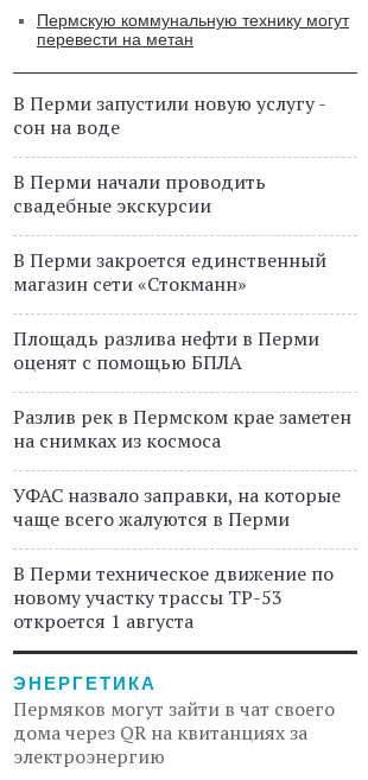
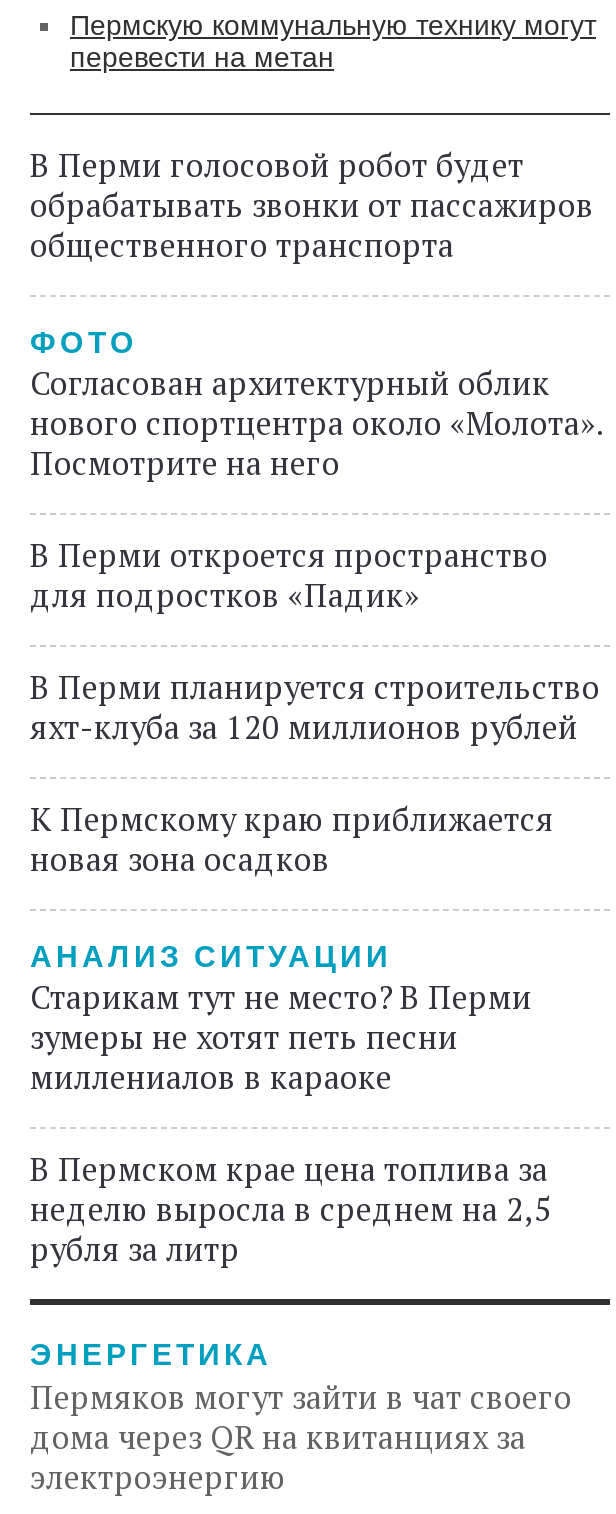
[13,90,325,140] В Перми запустили новую услугу - | сон на воде -> [30,143,594,267] В Перми голосовой робот будет | обрабатывать звонки от пассажиров | общественного транспорта
[13,169,266,218] В Перми начали проводить | свадебные экскурсии -> [30,325,602,485] ФОТО | Согласован архитектурный облик | нового спортцентра около «Молота». | Посмотрите на него
[13,247,326,297] В Перми закроется единственный | магазин сети «Стокманн» -> [30,533,548,617] В Перми откроется пространство | для подростков «Падик»
[13,325,319,375] Площадь разлива нефти в Перми | оценят с помощью БПЛА -> [30,665,600,749] В Перми планируется строительство | яхт-клуба за 120 миллионов рублей
[13,404,351,454] Разлив рек в Пермском крае заметен | на снимках из космоса -> [30,797,554,881] К Пермскому краю приближается | новая зона осадков
[13,482,341,532] УФАС назвало заправки, на которые | чаще всего жалуются в Перми -> [30,939,532,1099] АНАЛИЗ СИТУАЦИИ | Старикам тут не место? В Перми | зумеры не хотят петь песни | миллениалов в караоке
[13,560,334,634] В Перми техническое движение по | новому участку трассы ТР-53 | откроется 1 августа -> [30,1147,552,1271] В Пермском крае цена топлива за | неделю выросла в среднем на 2,5 | рубля за литр

